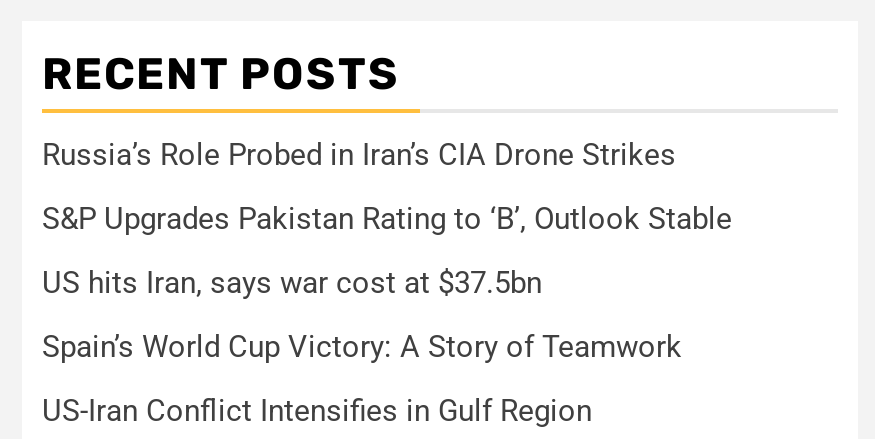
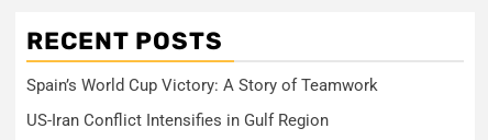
[42,137,732,301] Russia’s Role Probed in Iran’s CIA Drone Strikes | S&P Upgrades Pakistan Rating to ‘B’, Outlook Stable | US hits Iran, says war cost at $37.5bn -> none

